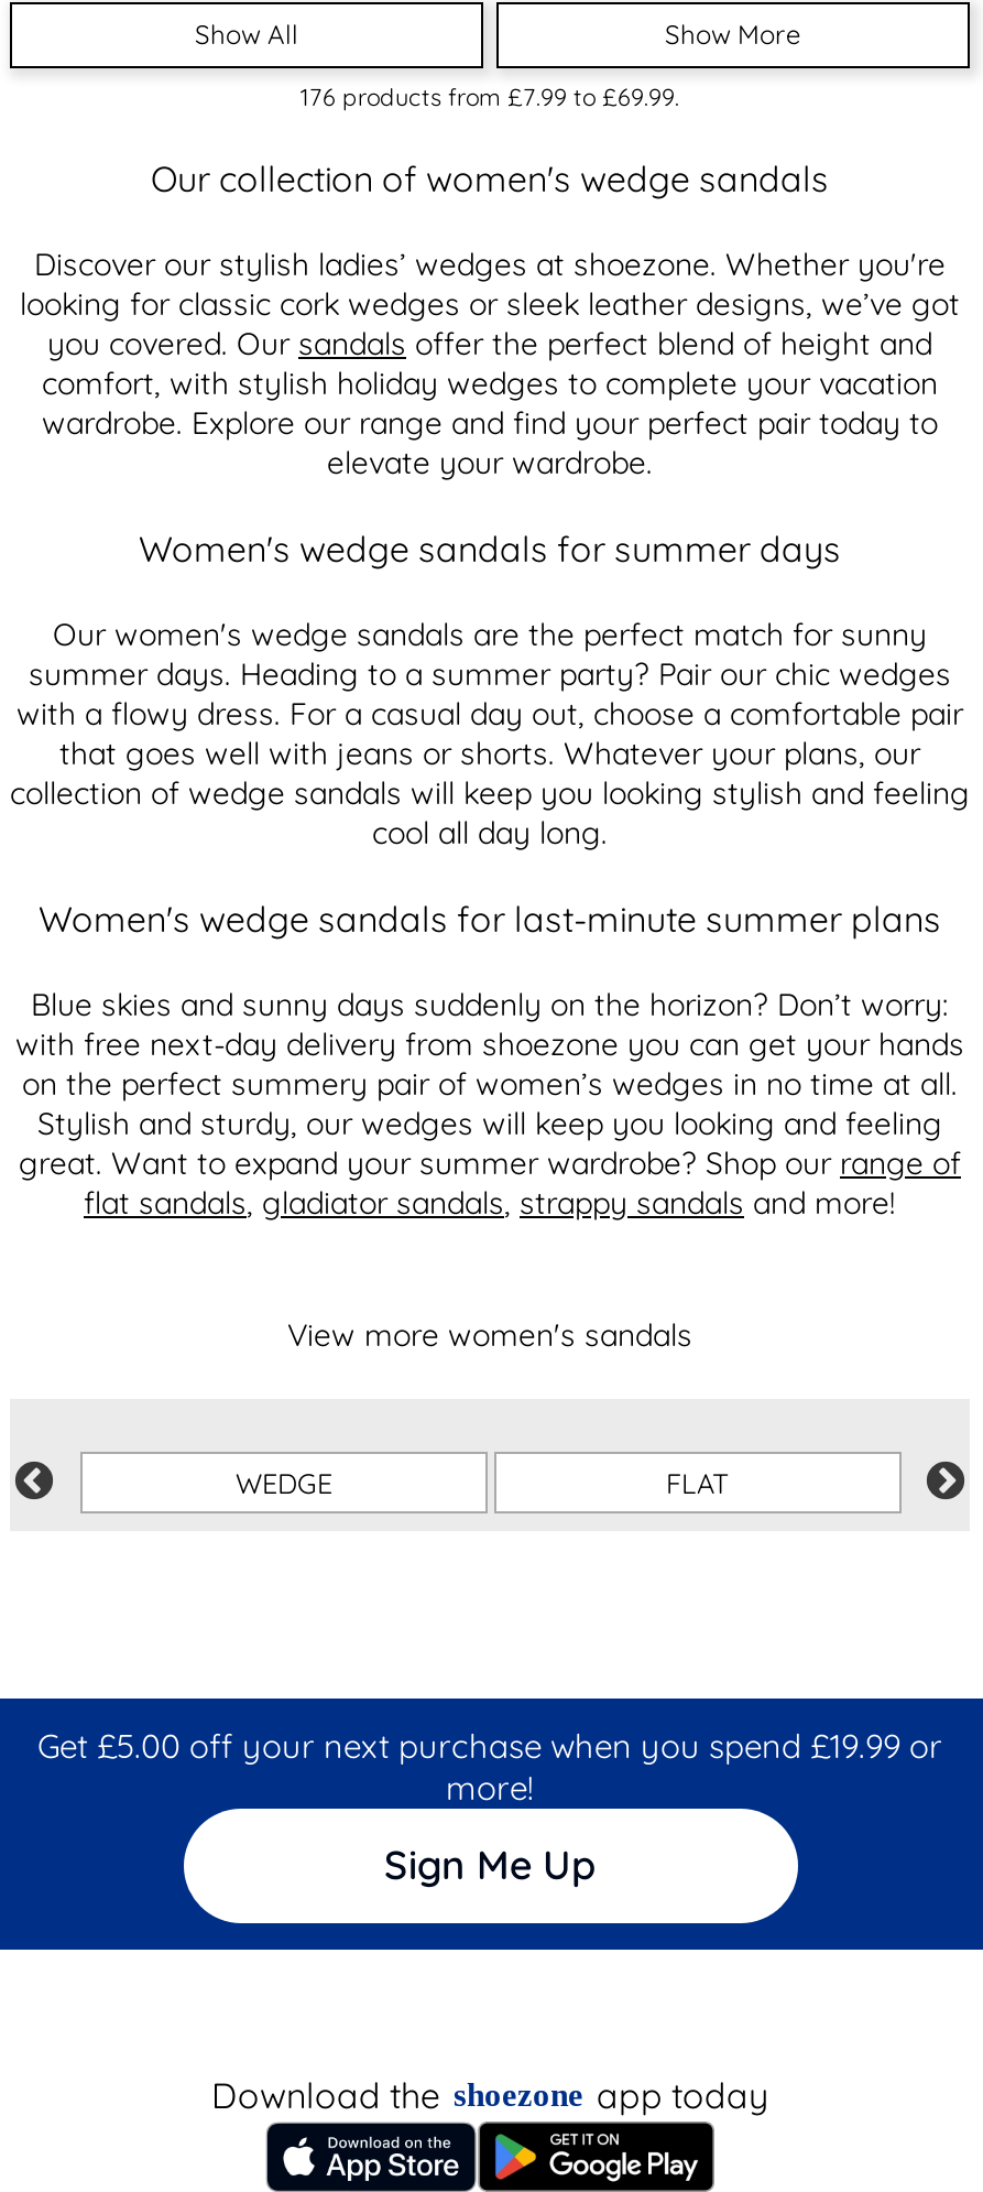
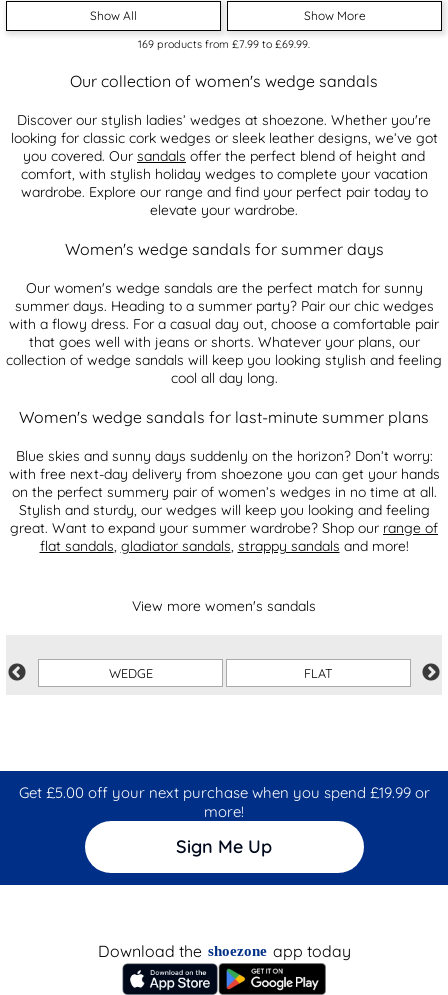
[301,81,675,112] 176 products from £7.99 to £69.99 -> [138,37,308,51] 169 products from £7.99 to £69.99

